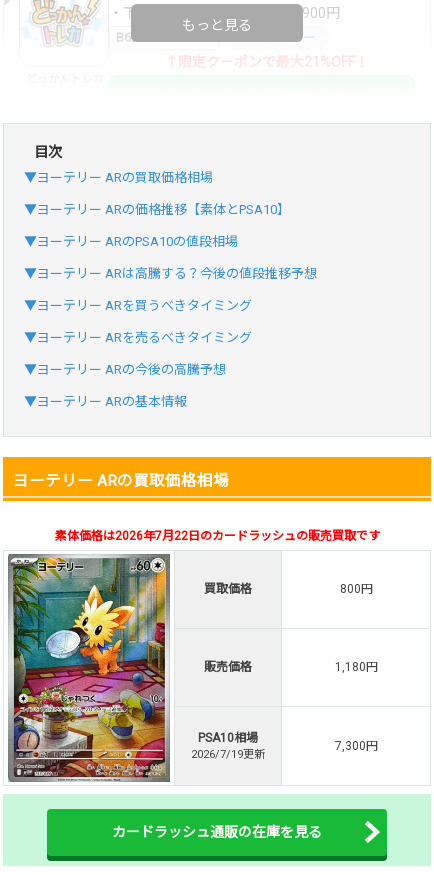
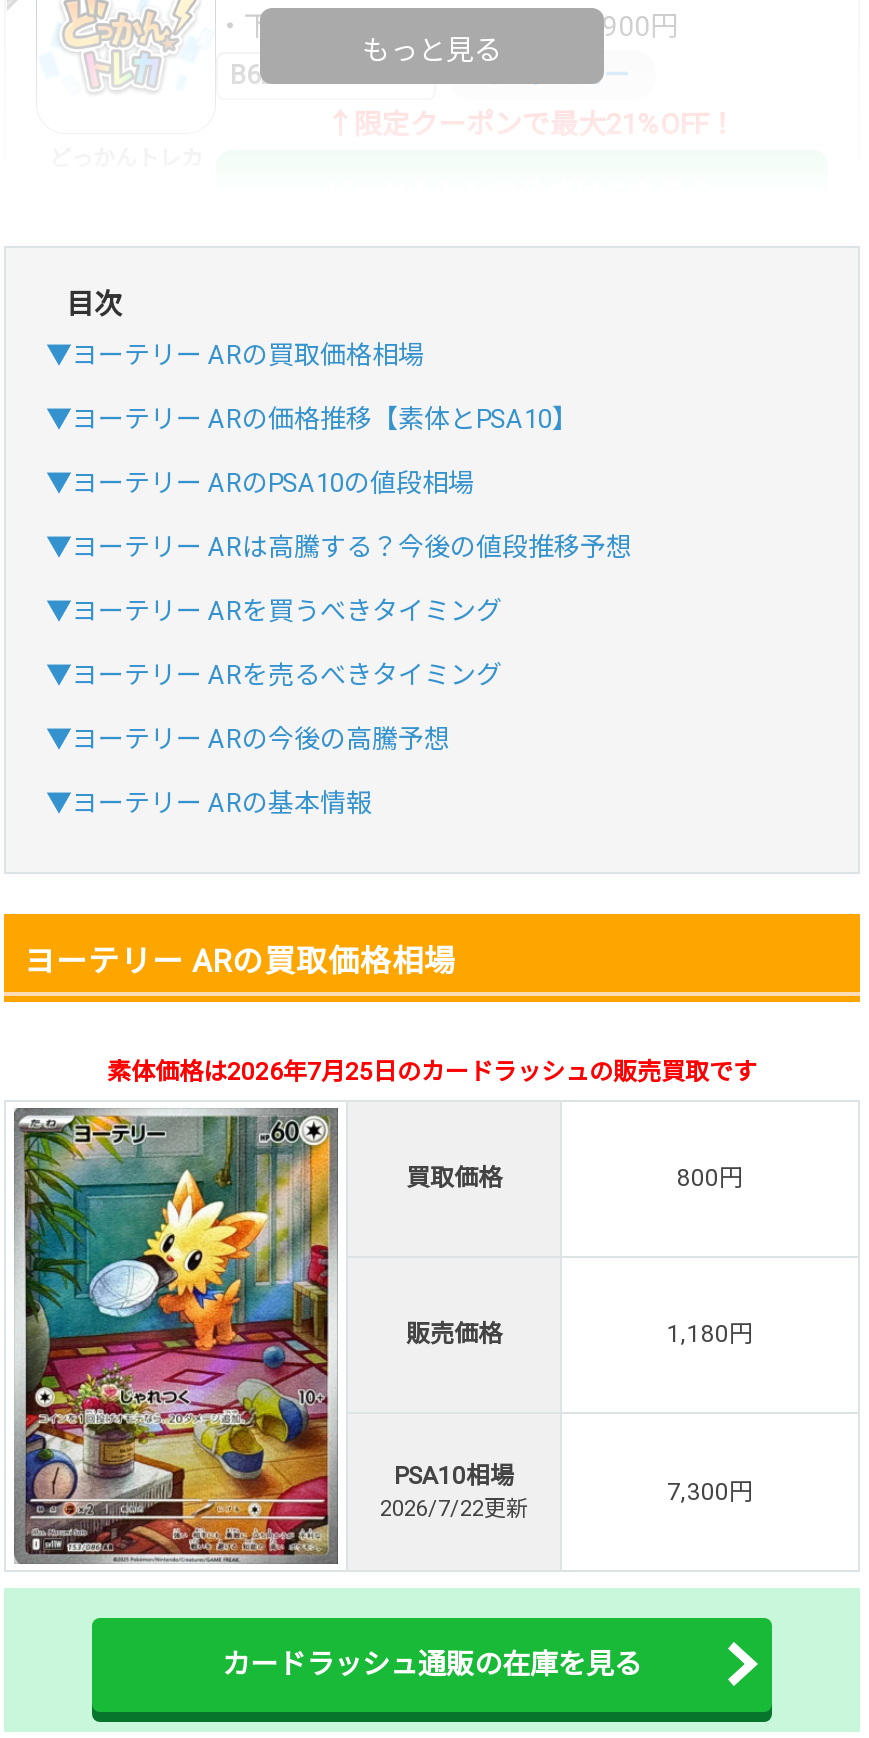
[54,529,379,543] 素体価格は2026年7月22日のカードラッシュの販売買取です -> [107,1058,757,1086] 素体価格は2026年7月25日のカードラッシュの販売買取です
[191,748,265,761] 2026/7/19更新 -> [380,1496,528,1522] 2026/7/22更新

